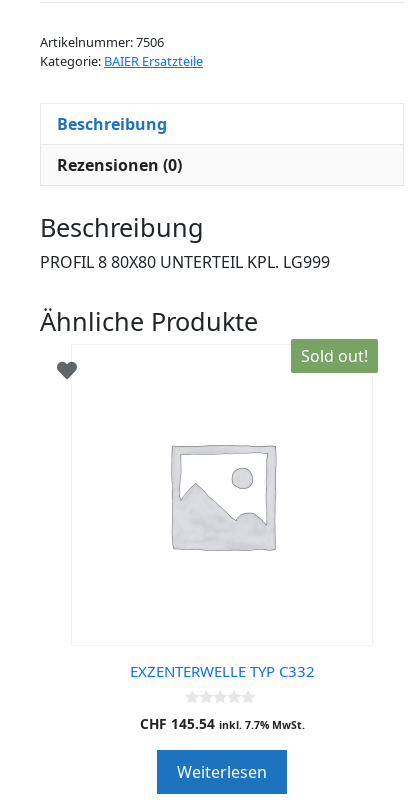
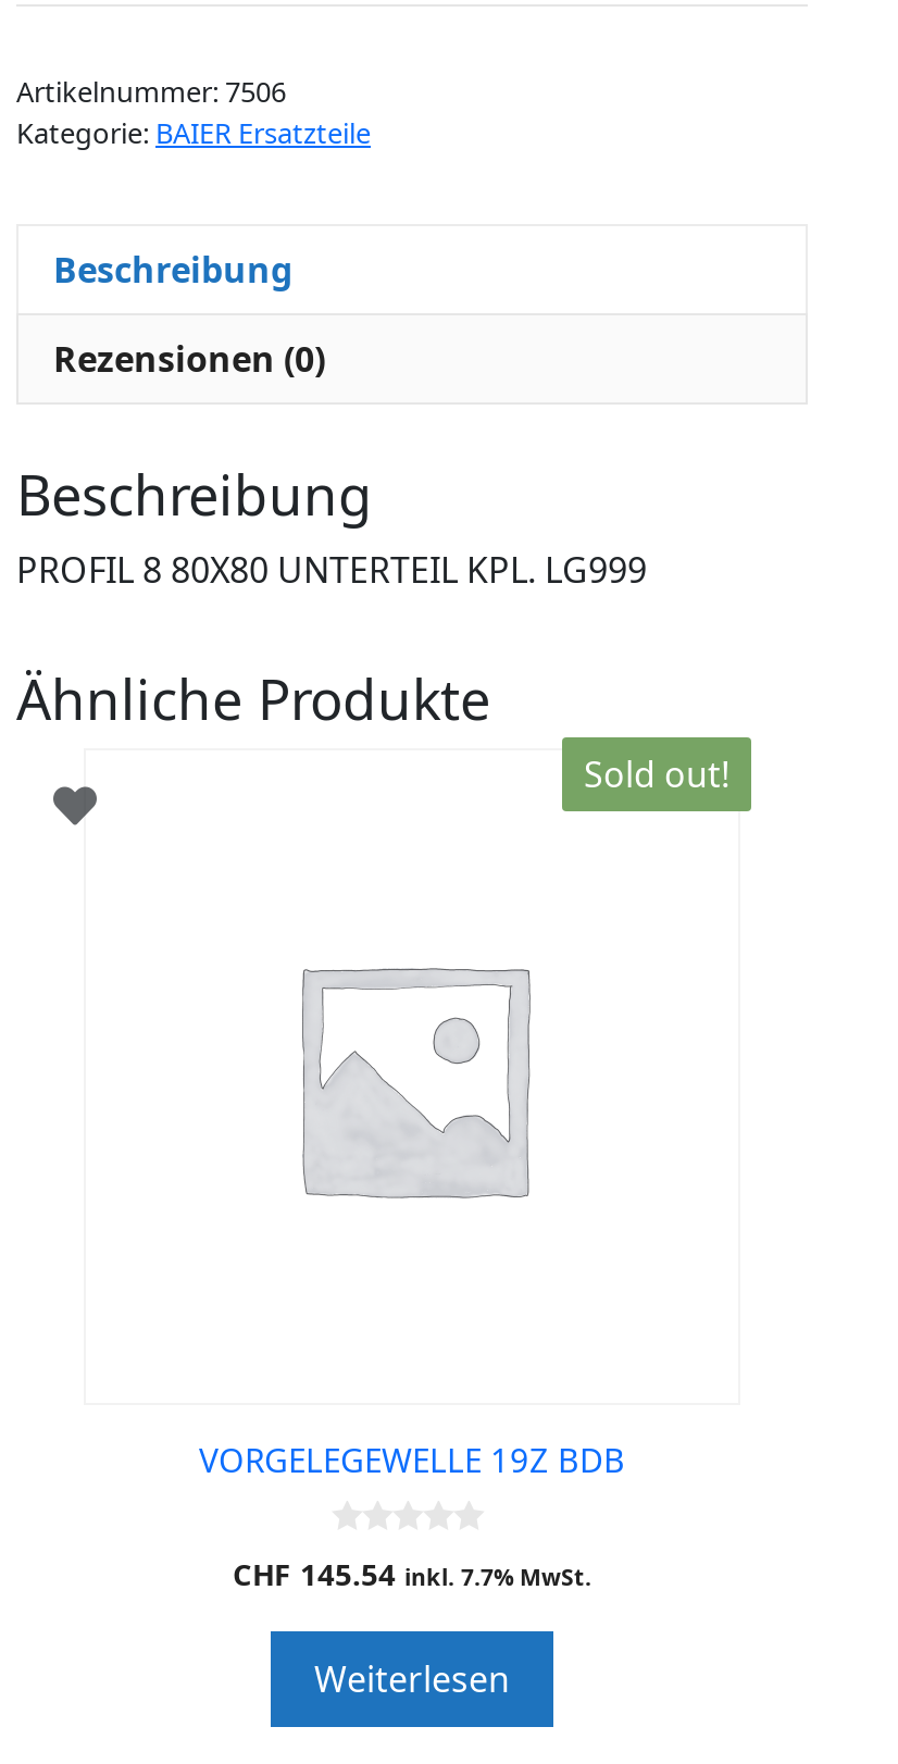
[129,661,314,681] EXZENTERWELLE TYP C332 -> [199,1438,625,1481] VORGELEGEWELLE 19Z BDB

